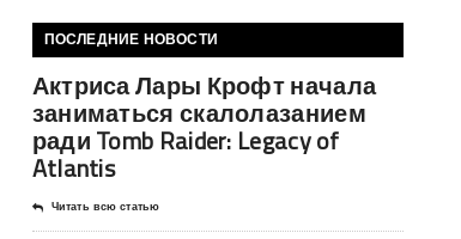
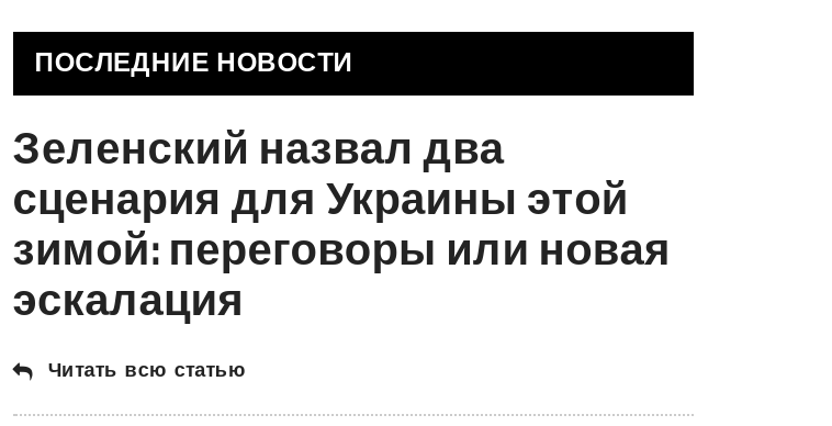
[32,67,376,187] Актриса Лары Крофт начала | заниматься скалолазанием | ради Tomb Raider: Legacy of | Atlantis -> [13,113,671,333] Зеленский назвал два | сценария для Украины этой | зимой: переговоры или новая | эскалация

